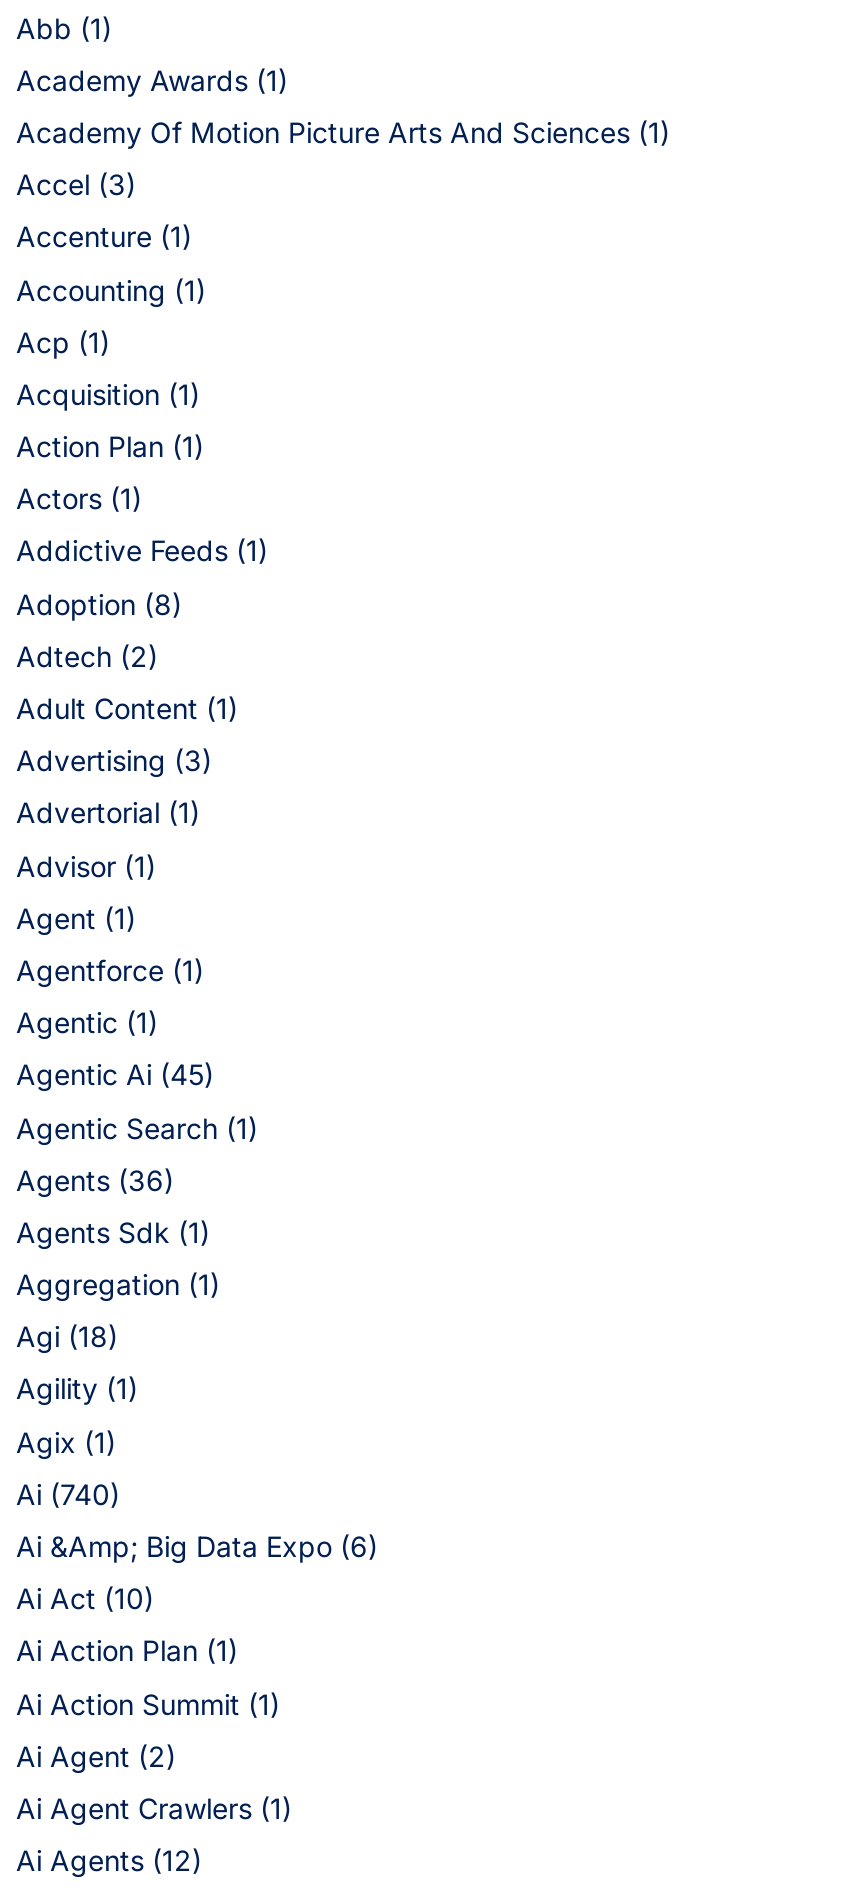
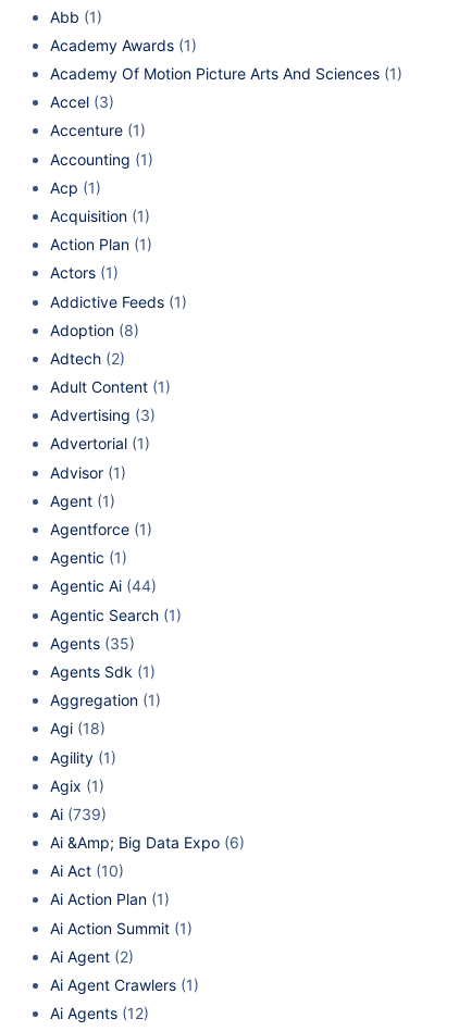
[16,1058,214,1092] Agentic Ai (45) -> [50,577,157,595] Agentic Ai (44)
[16,1163,174,1197] Agents (36) -> [50,634,135,652] Agents (35)
[16,1477,120,1511] Ai (740) -> [50,805,107,823] Ai (739)

